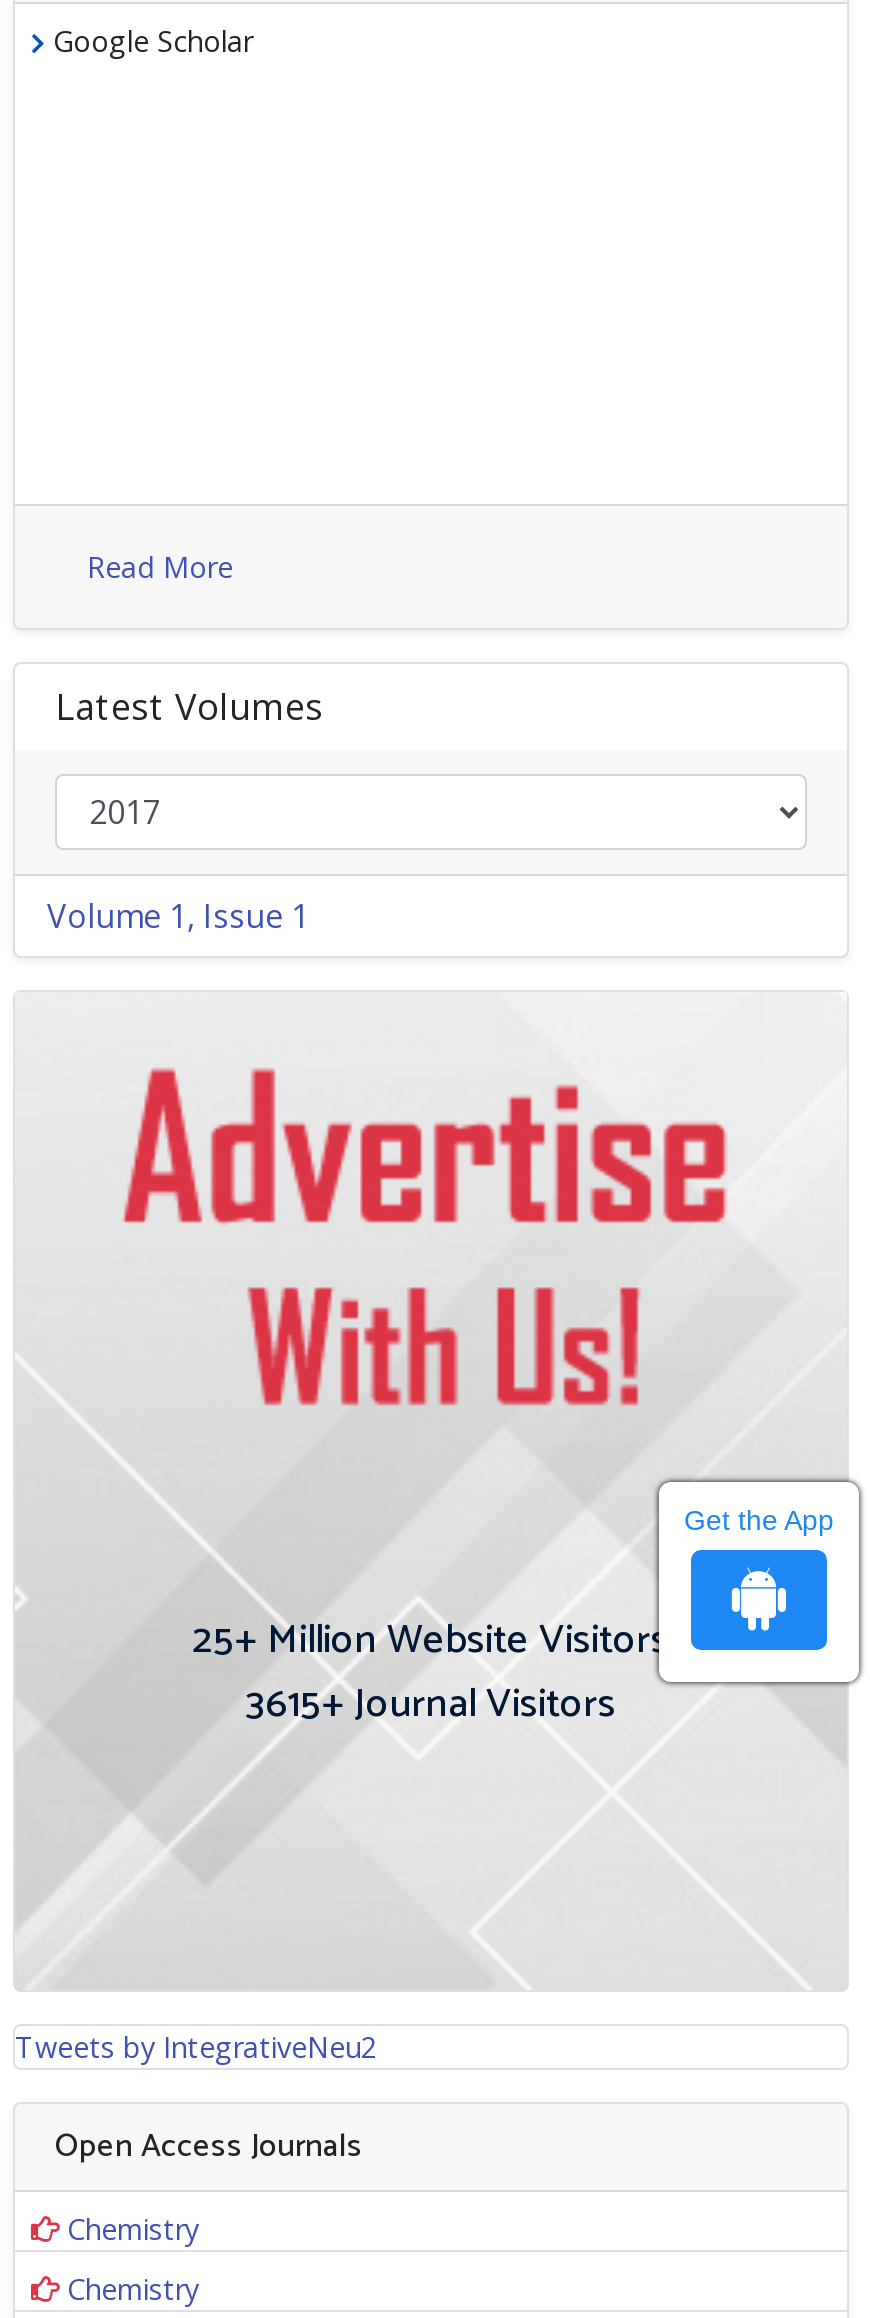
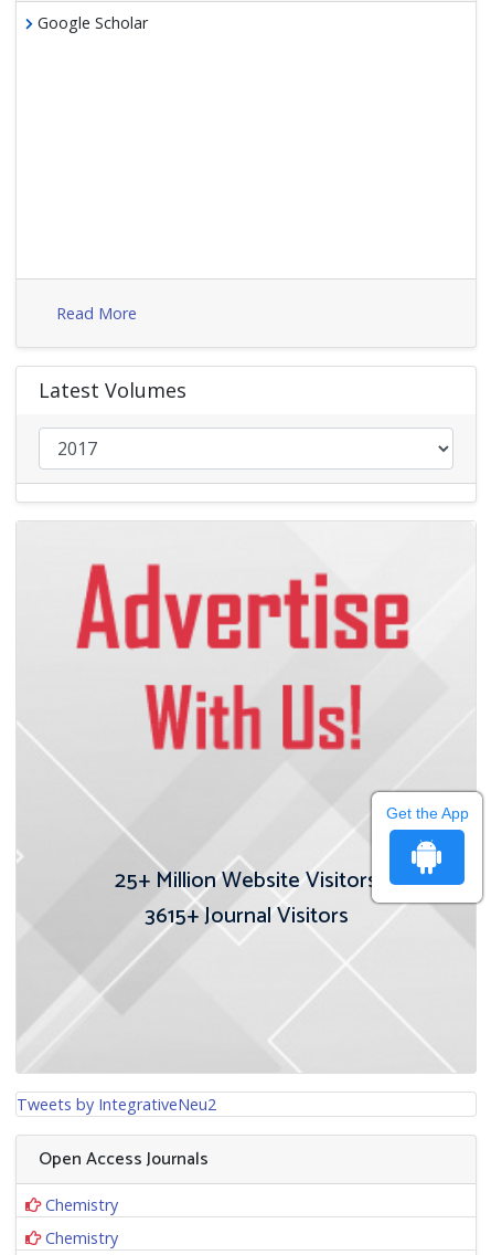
[47,893,309,937] Volume 1, Issue 1 -> none

